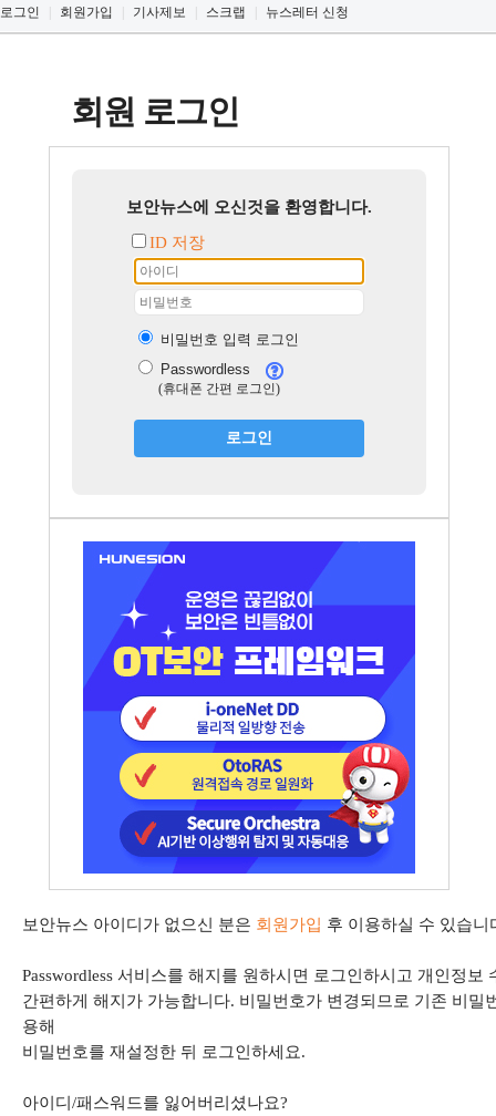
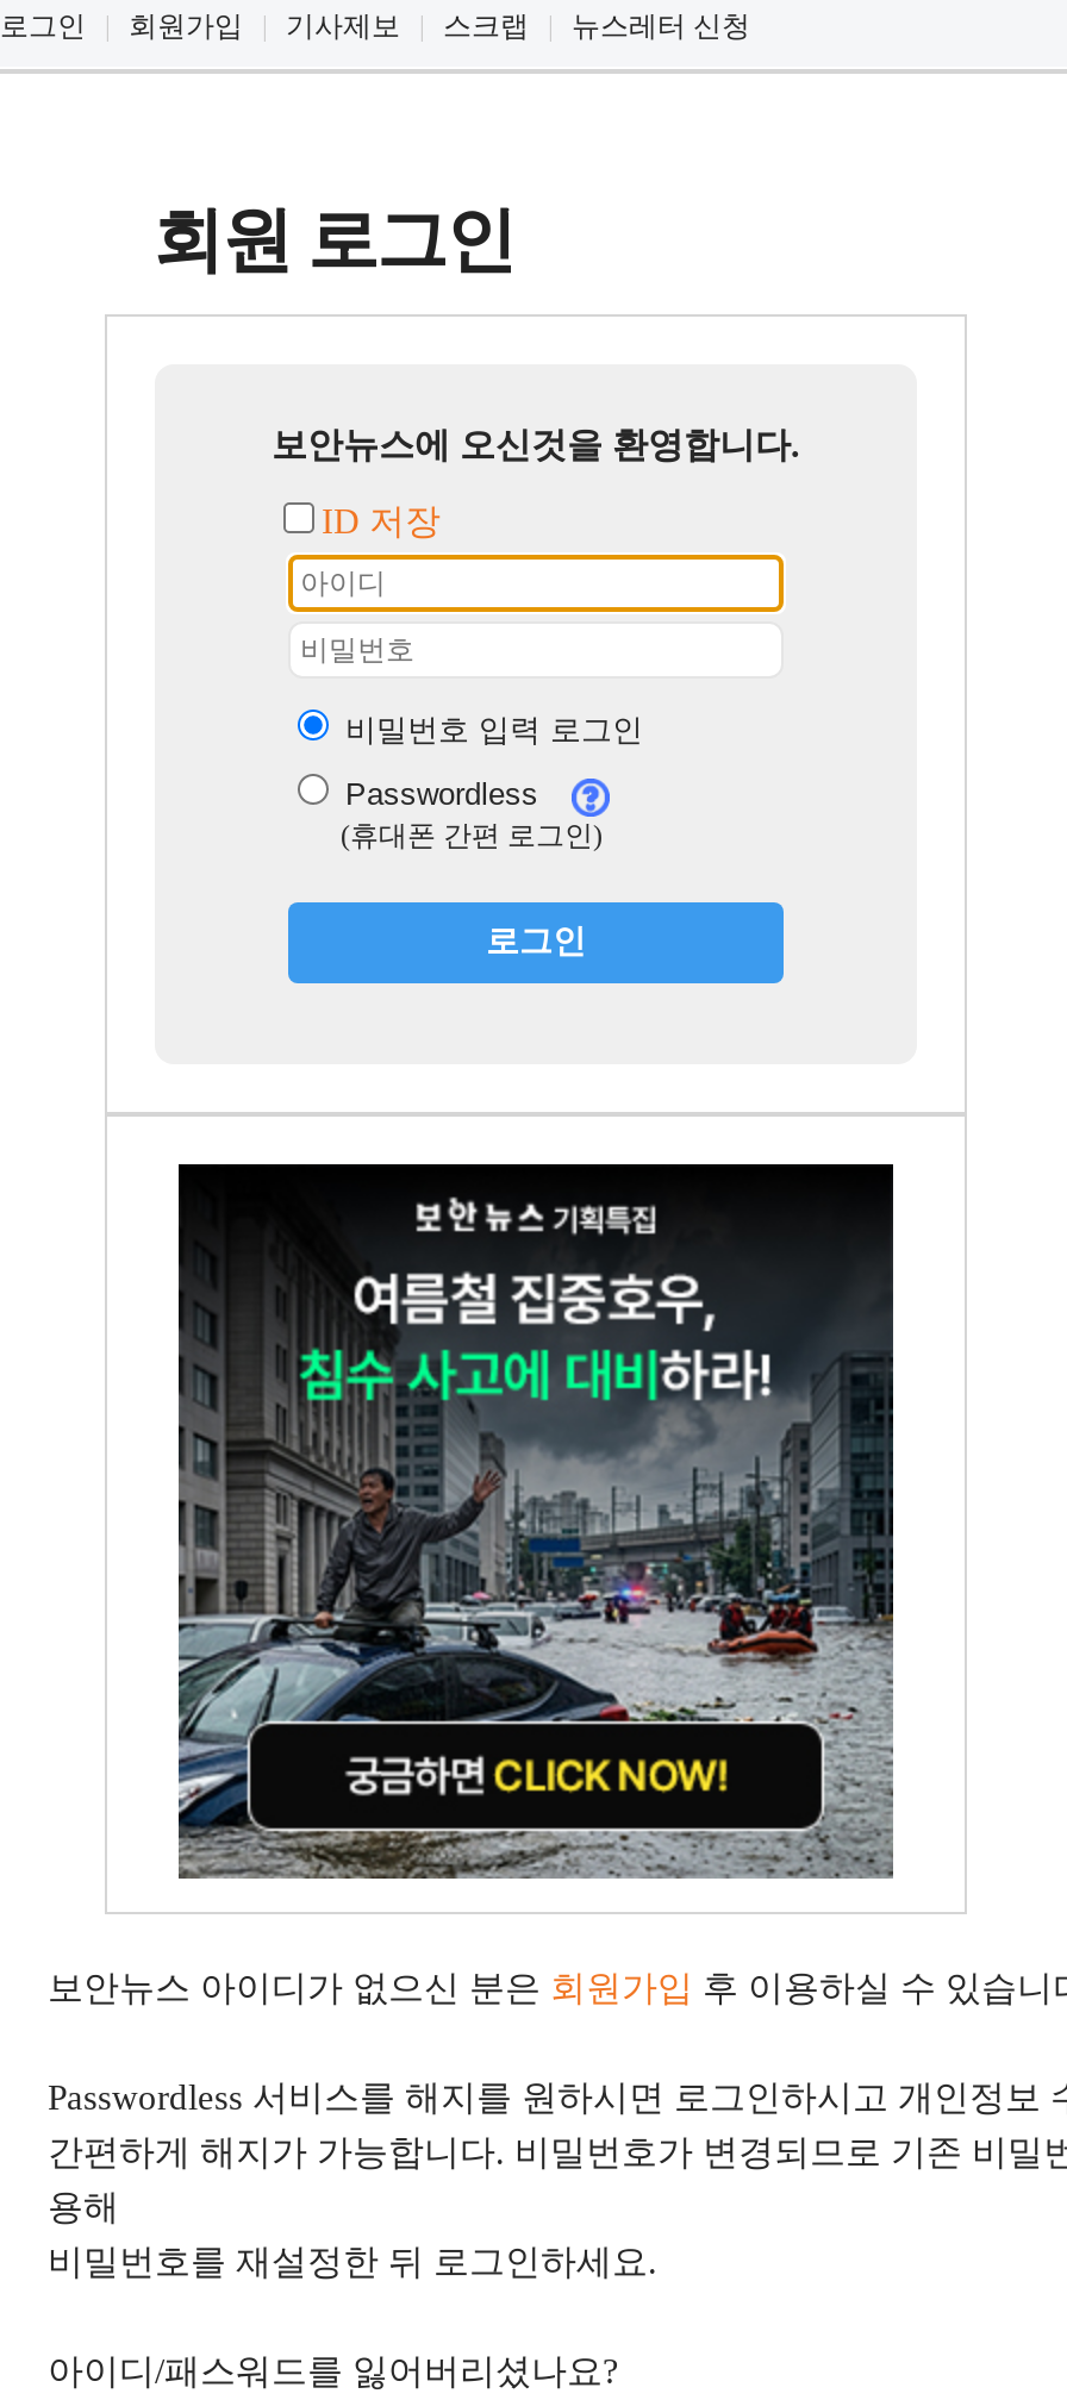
[82,540,416,875] [image] -> [176,1162,896,1881] [image]

